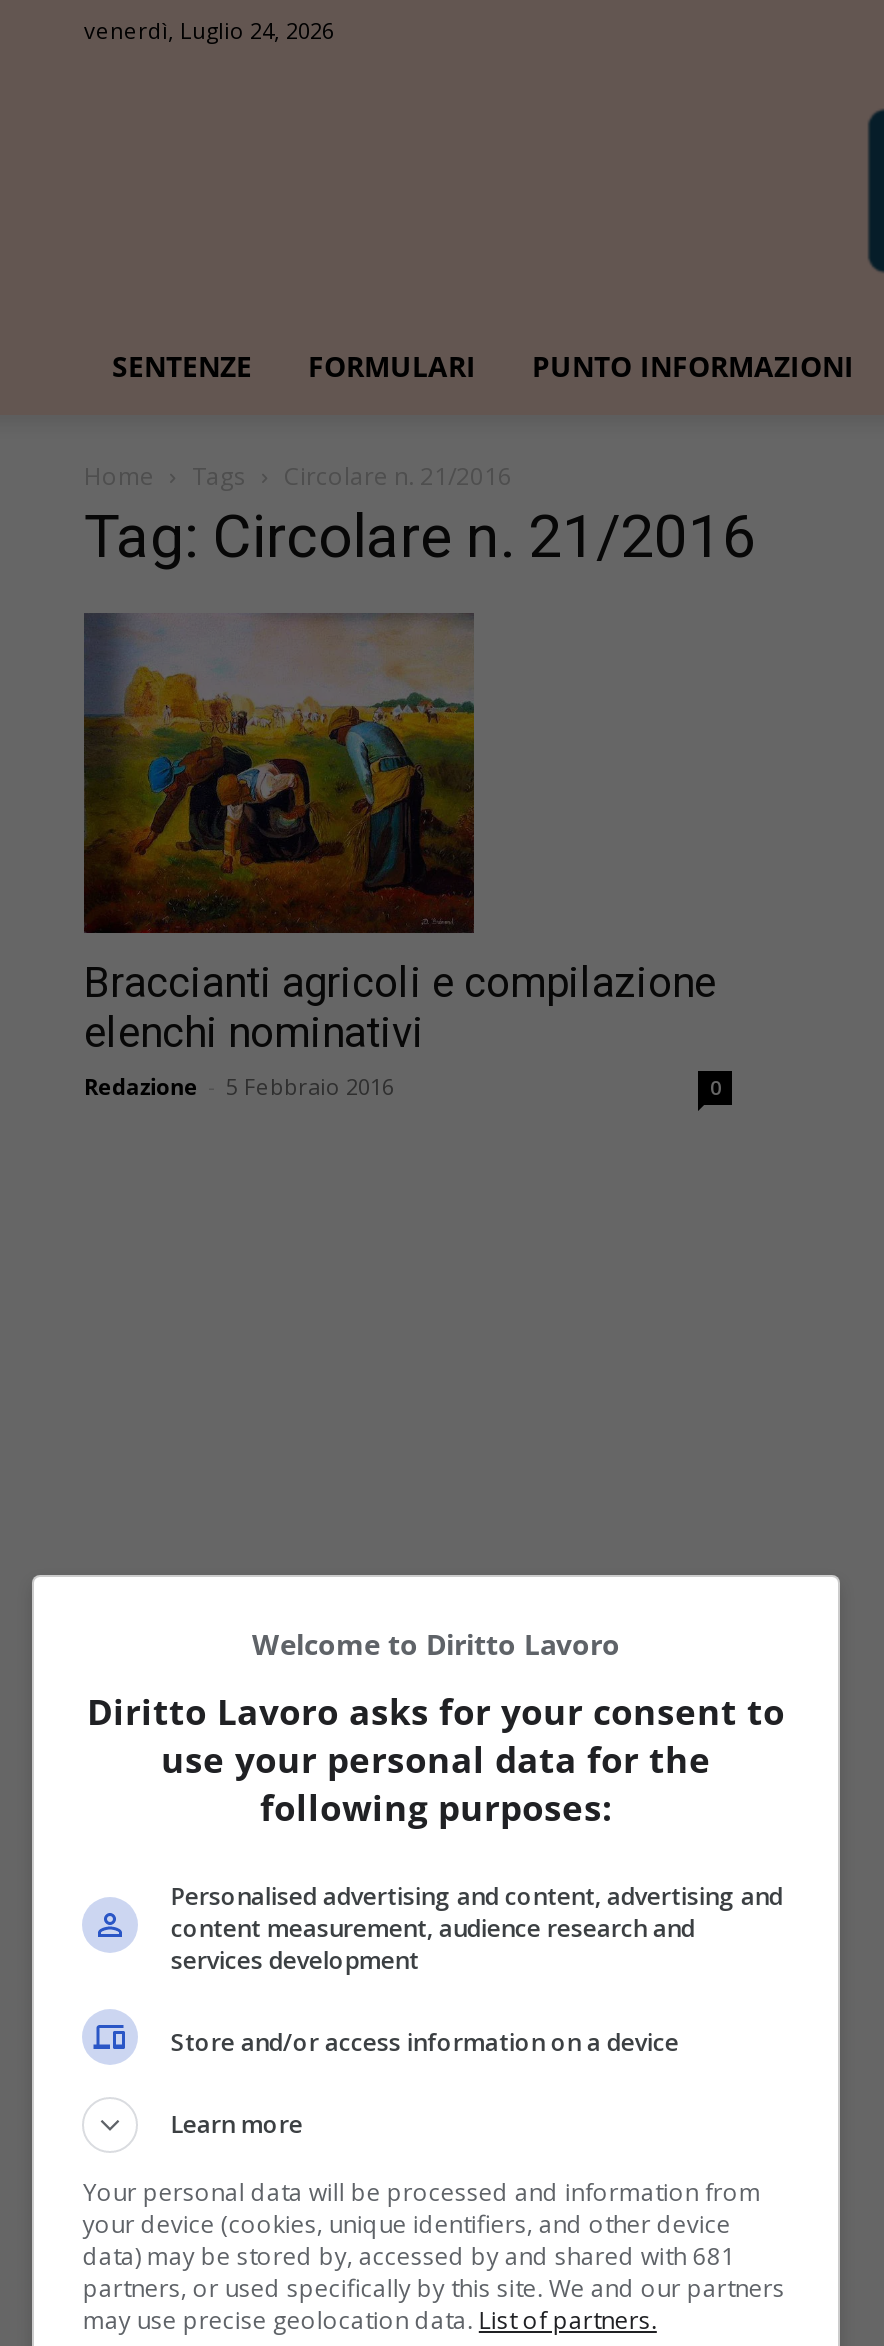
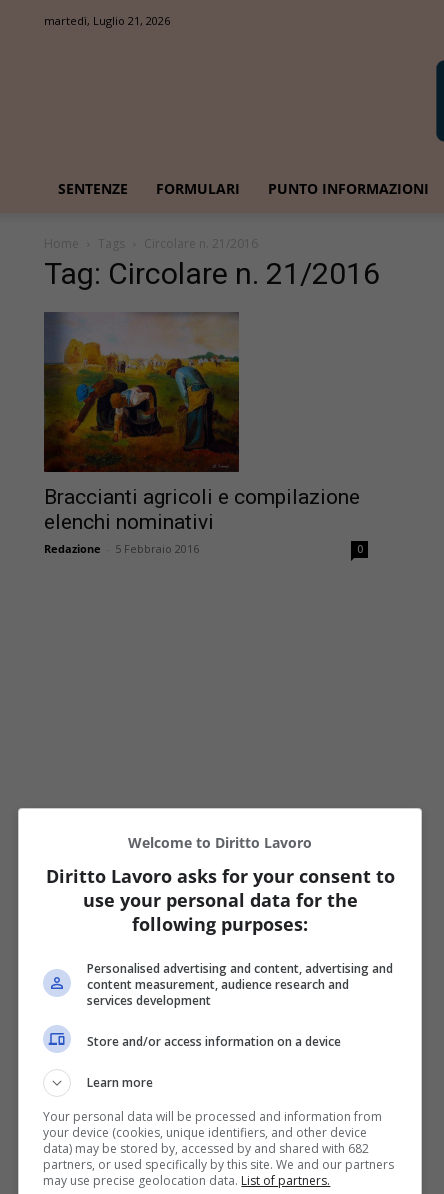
[84,15,334,45] venerdì, Luglio 24, 2026 -> [44,13,170,28] martedì, Luglio 21, 2026
[83,2239,735,2273] data) may be stored by, accessed by and shared with 681 -> [43,1140,369,1157] data) may be stored by, accessed by and shared with 682

